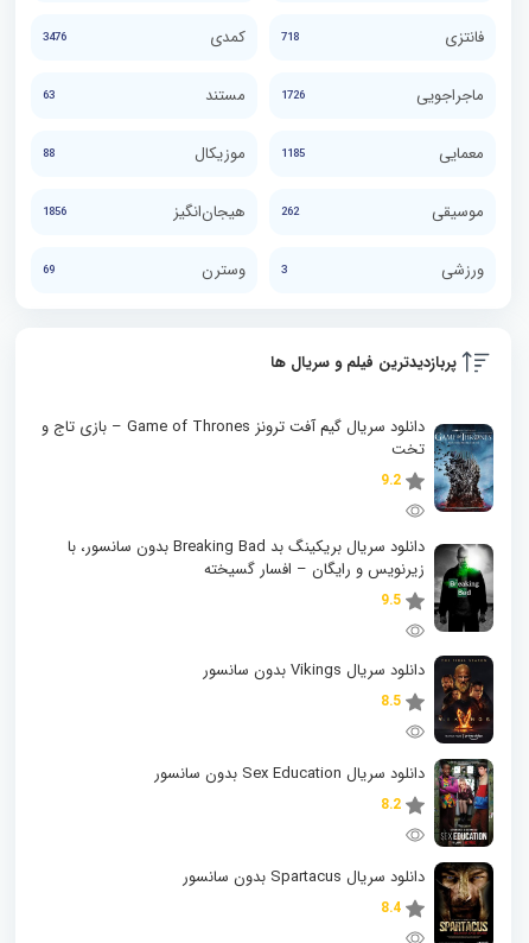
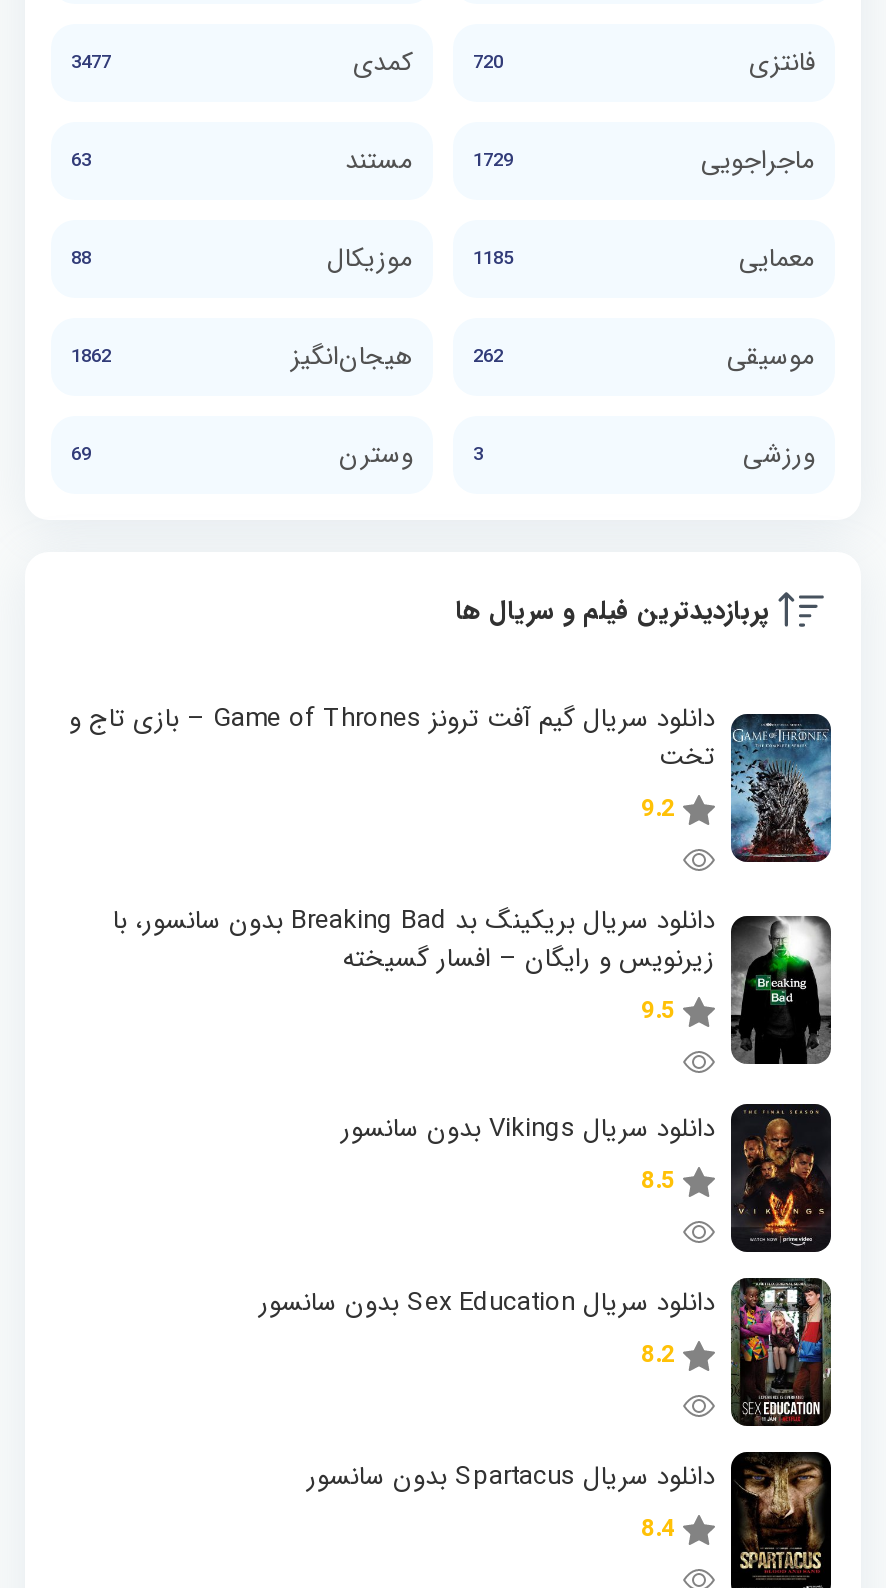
[43,28,66,46] 3476 -> [71,47,111,77] 3477
[210,25,299,50] 718 کمدی -> [353,42,503,84] 720 کمدی
[281,86,305,104] 1726 -> [473,145,513,175] 1729
[43,202,66,220] 1856 -> [71,341,111,371] 1862

